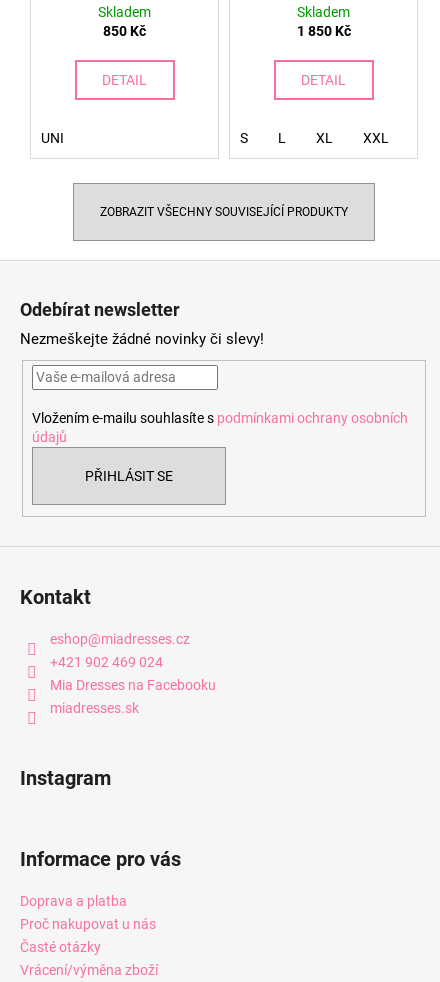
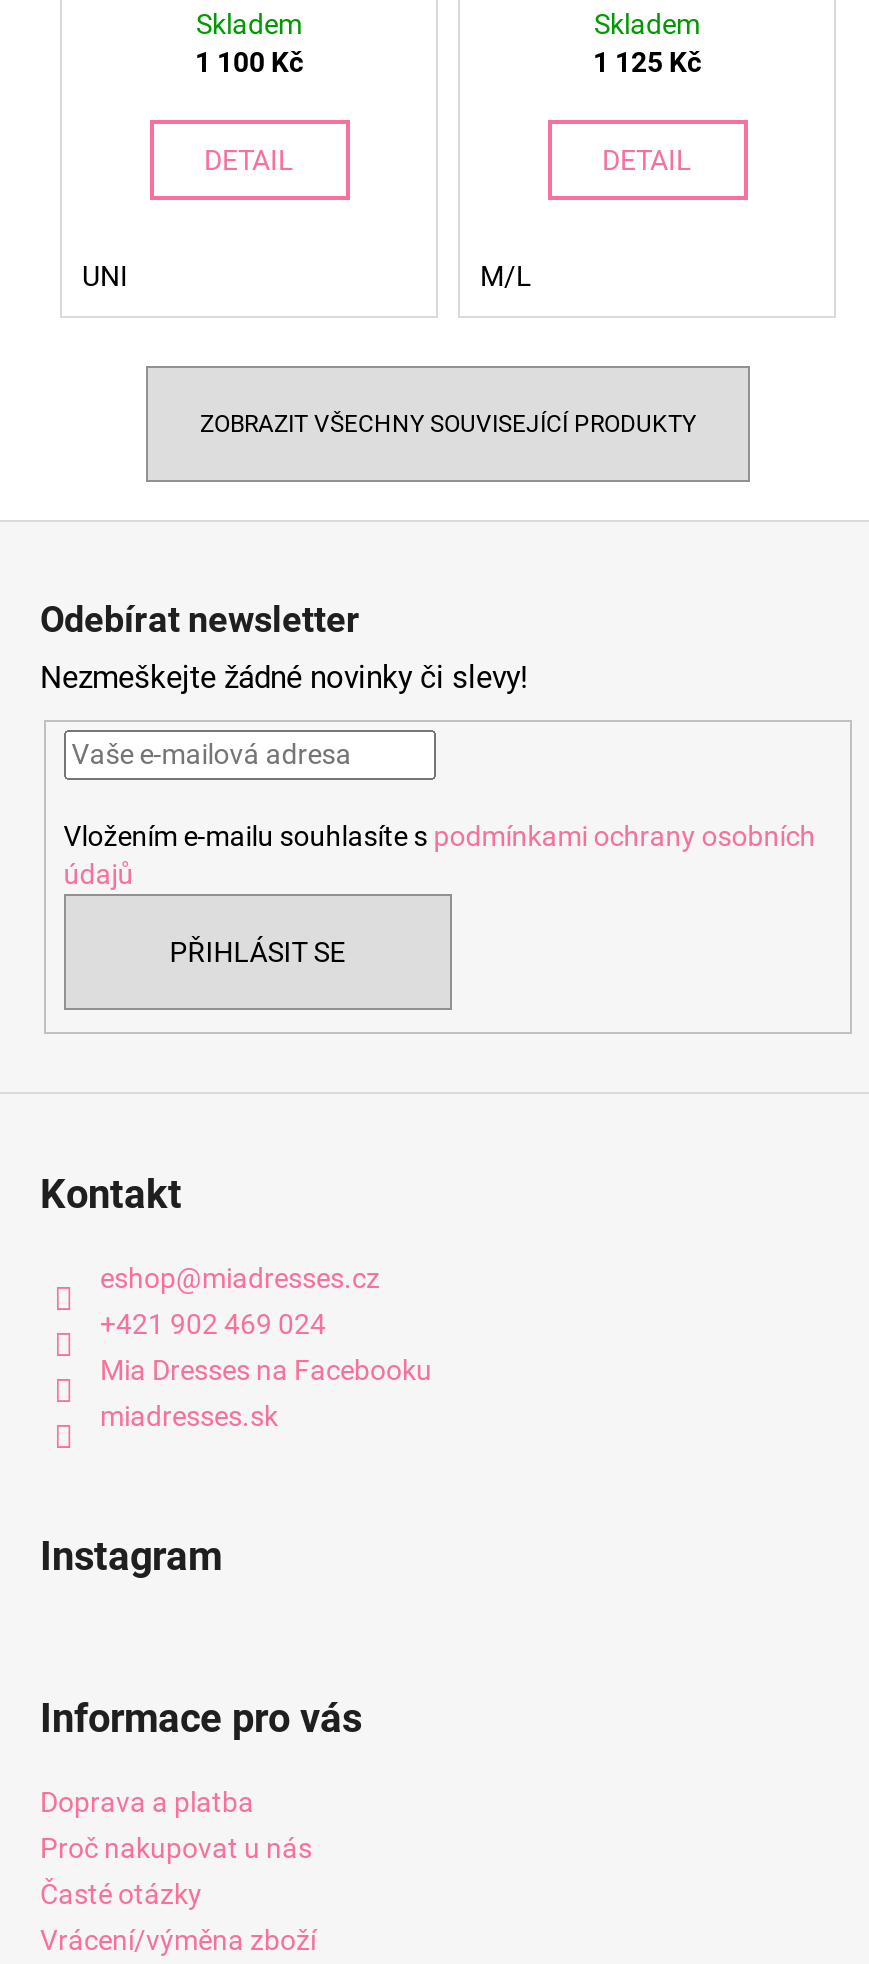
[103,23,146,39] 850 Kč -> [195,45,303,77] 1 100 Kč
[296,23,350,39] 1 850 Kč -> [593,45,701,77] 1 125 Kč
[240,130,389,146] S | L | XL | XXL -> [480,259,532,291] M/L

